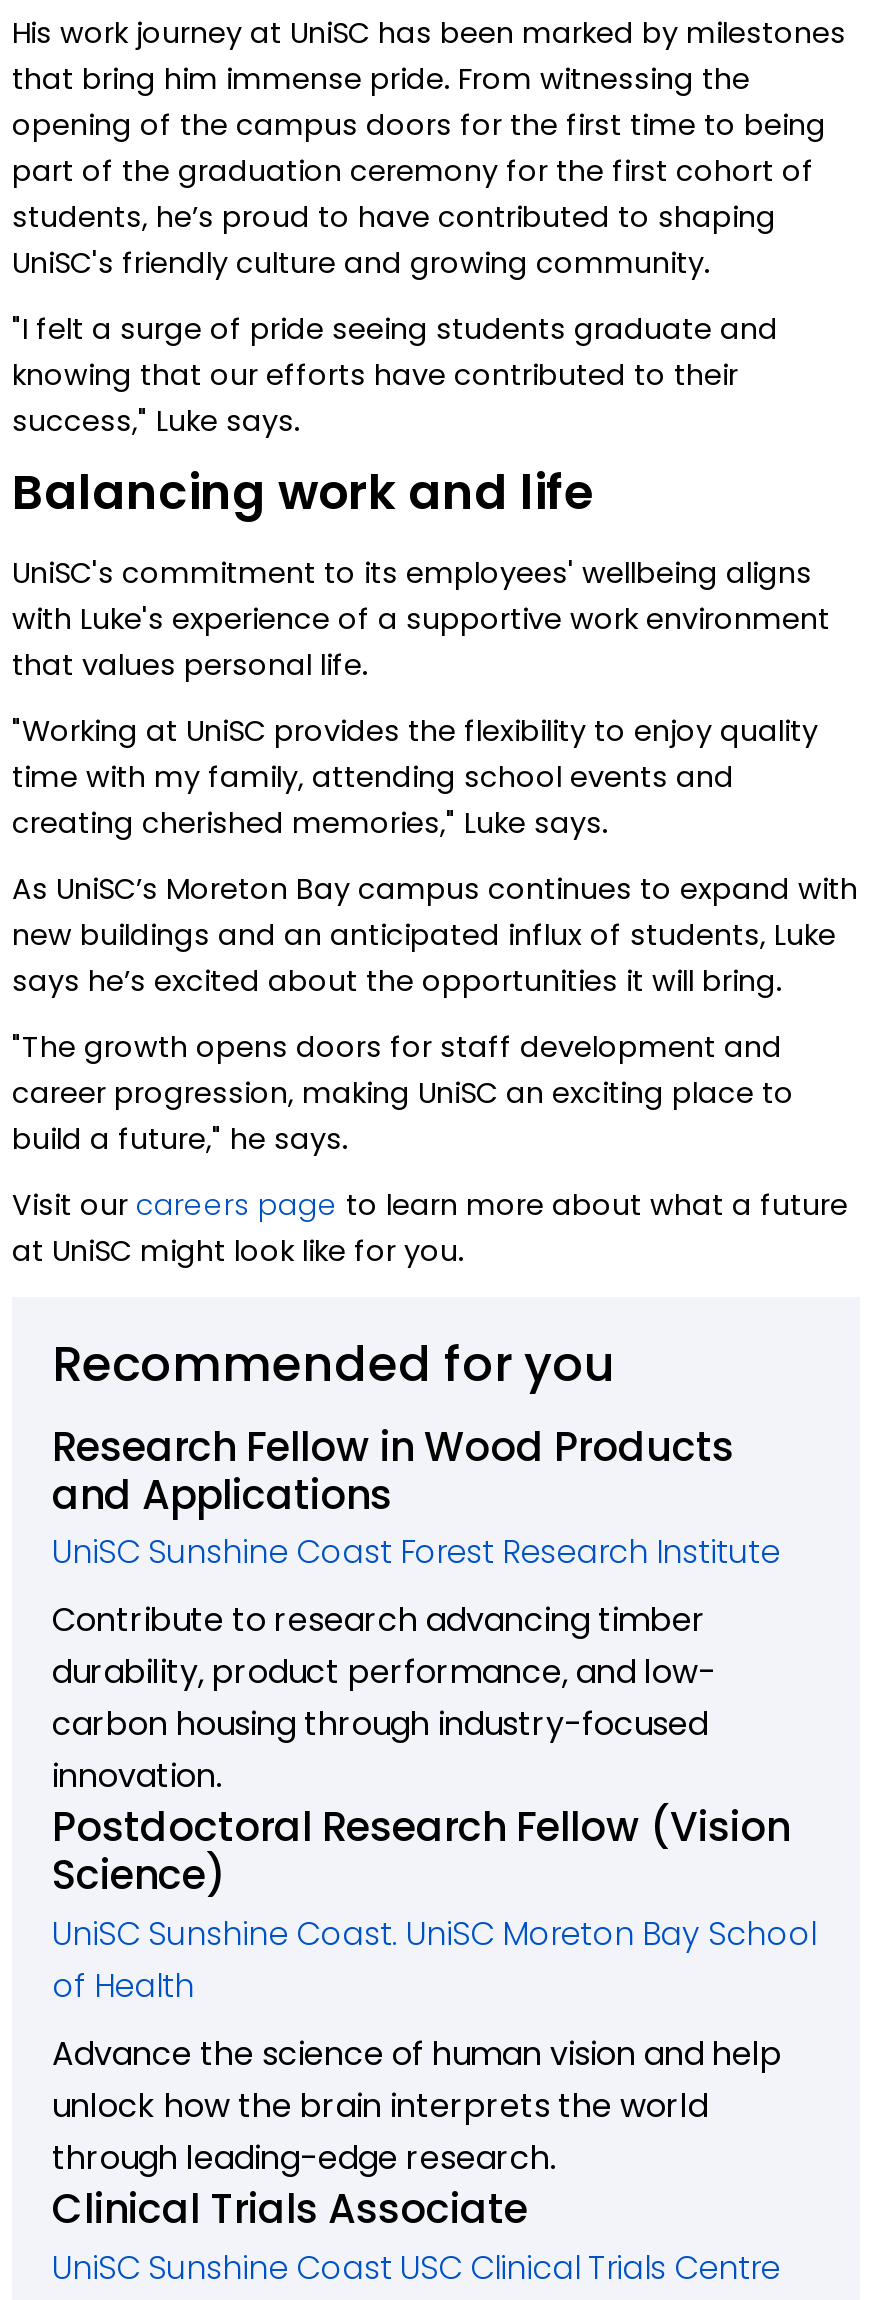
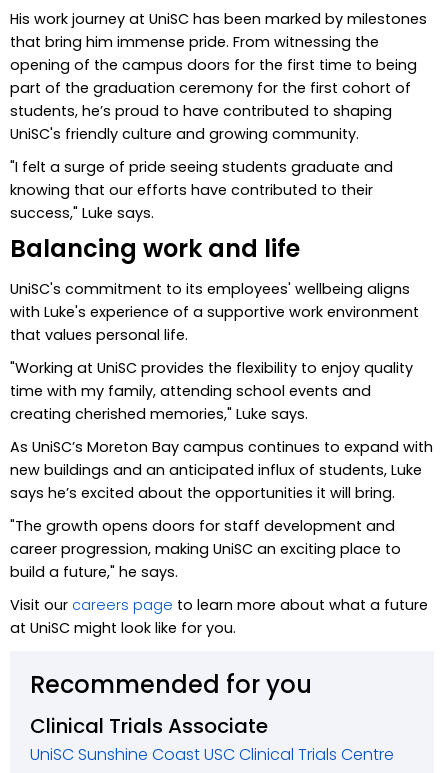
[52,1418,816,2181] Research Fellow in Wood Products | and Applications | UniSC Sunshine Coast Forest Research Institute | Contribute to research advancing timber | durability, product performance, and low- | carbon housing through industry-focused | innovation. | Postdoctoral Research Fellow (Vision | Science) | UniSC Sunshine Coast. UniSC Moreton Bay School | of Health | Advance the science of human vision and help | unlock how the brain interprets the world | through leading-edge research. -> none

